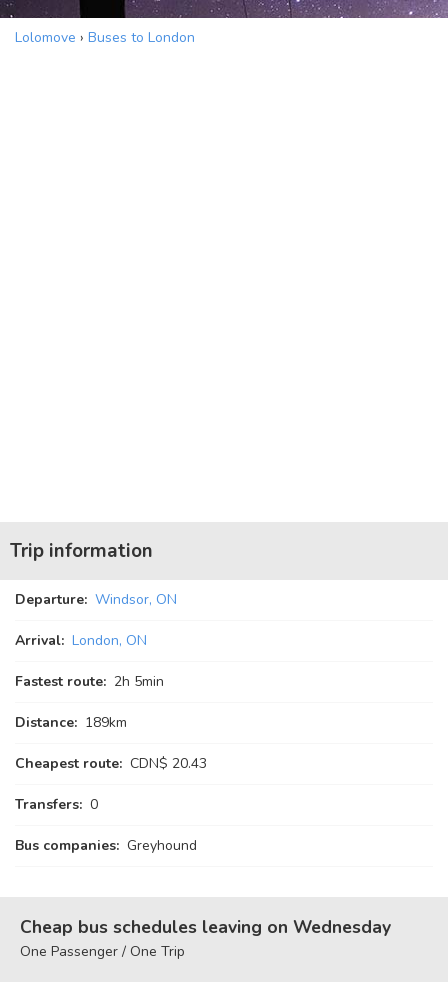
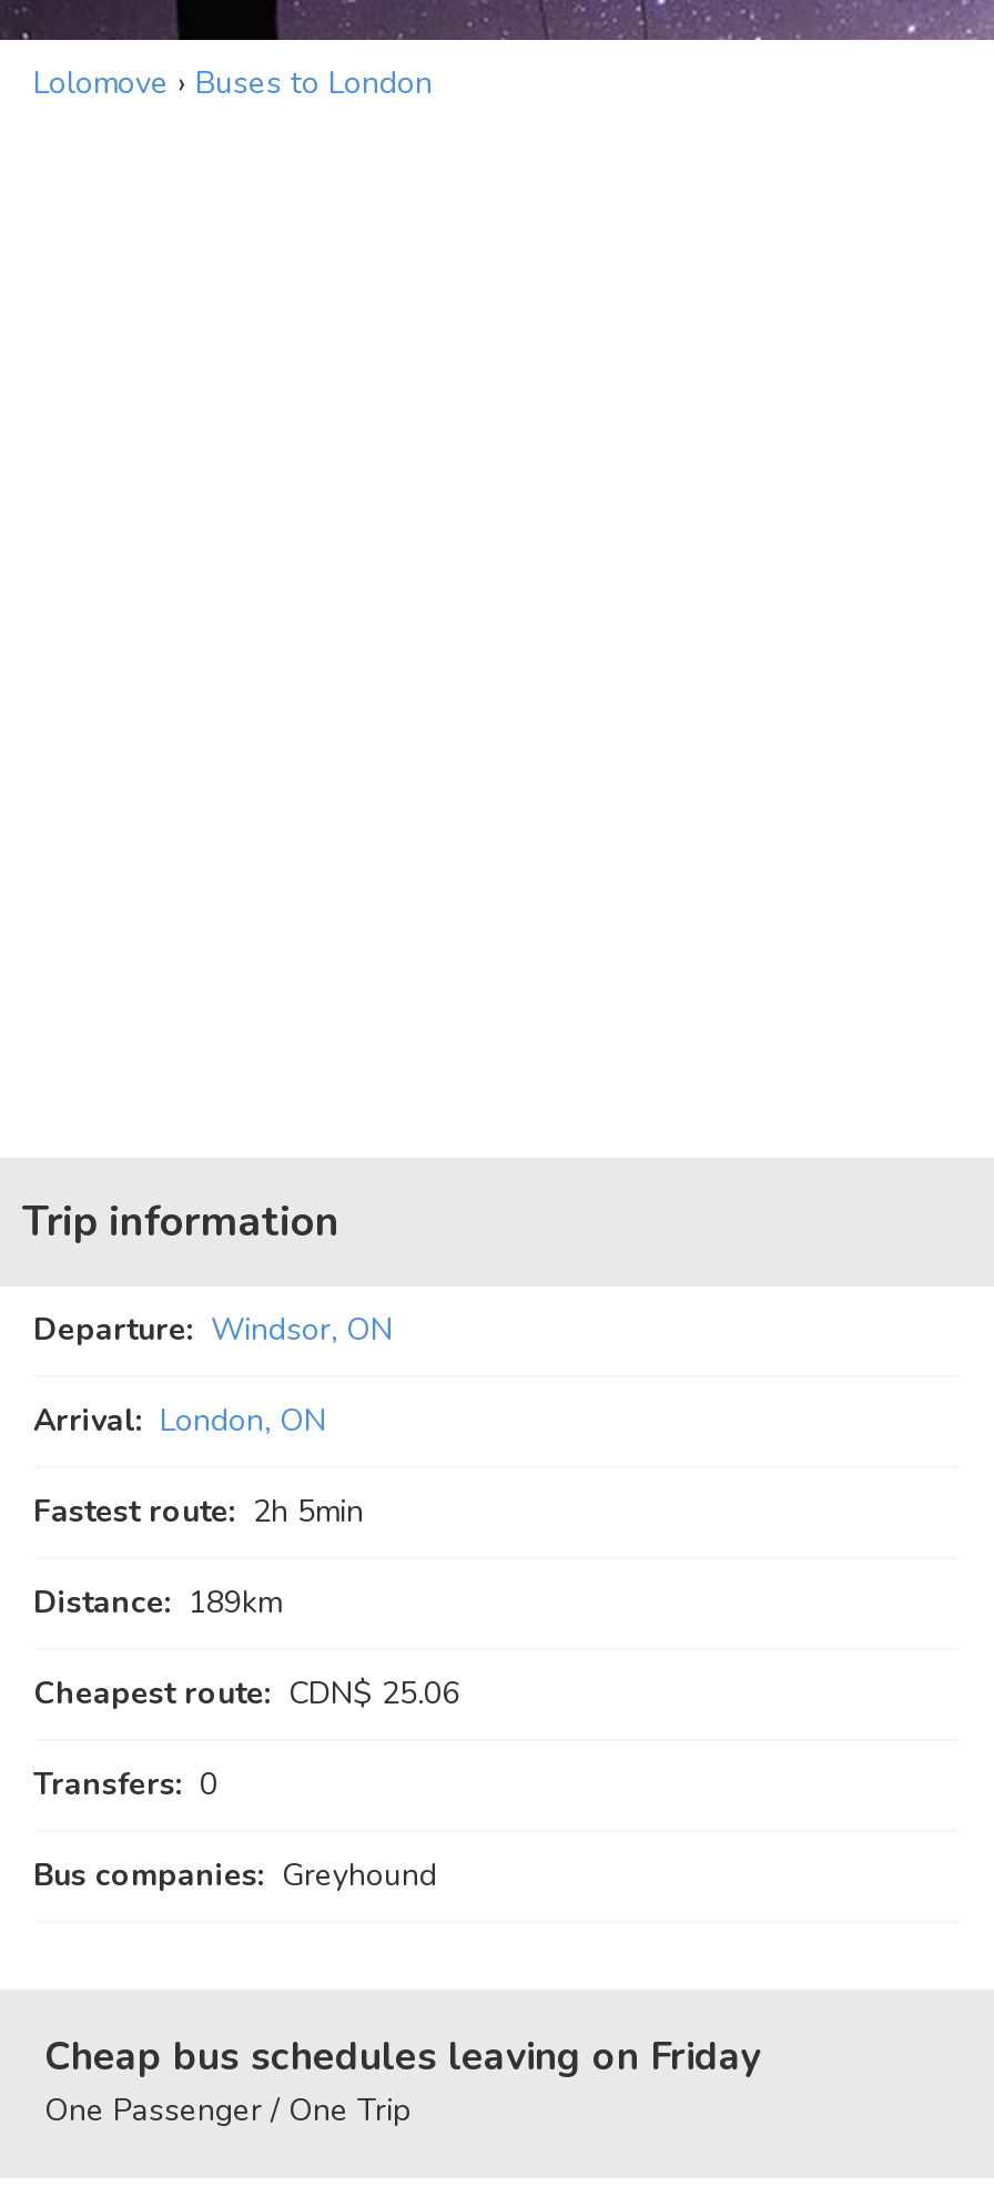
[15,754,207,773] Cheapest route: CDN$ 20.43 -> [33,1672,459,1715] Cheapest route: CDN$ 25.06
[20,915,391,939] Cheap bus schedules leaving on Wednesday -> [44,2030,761,2083] Cheap bus schedules leaving on Friday

